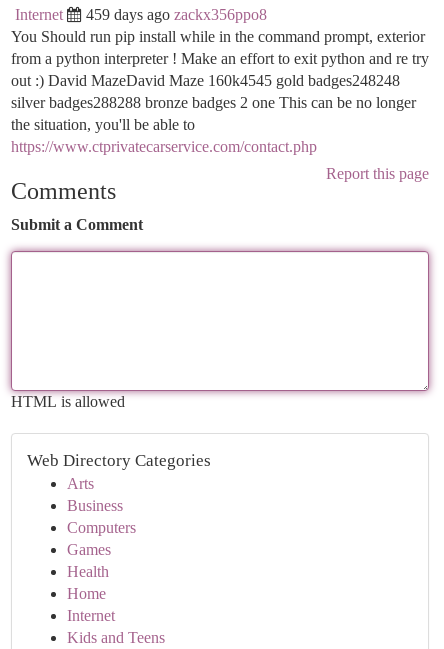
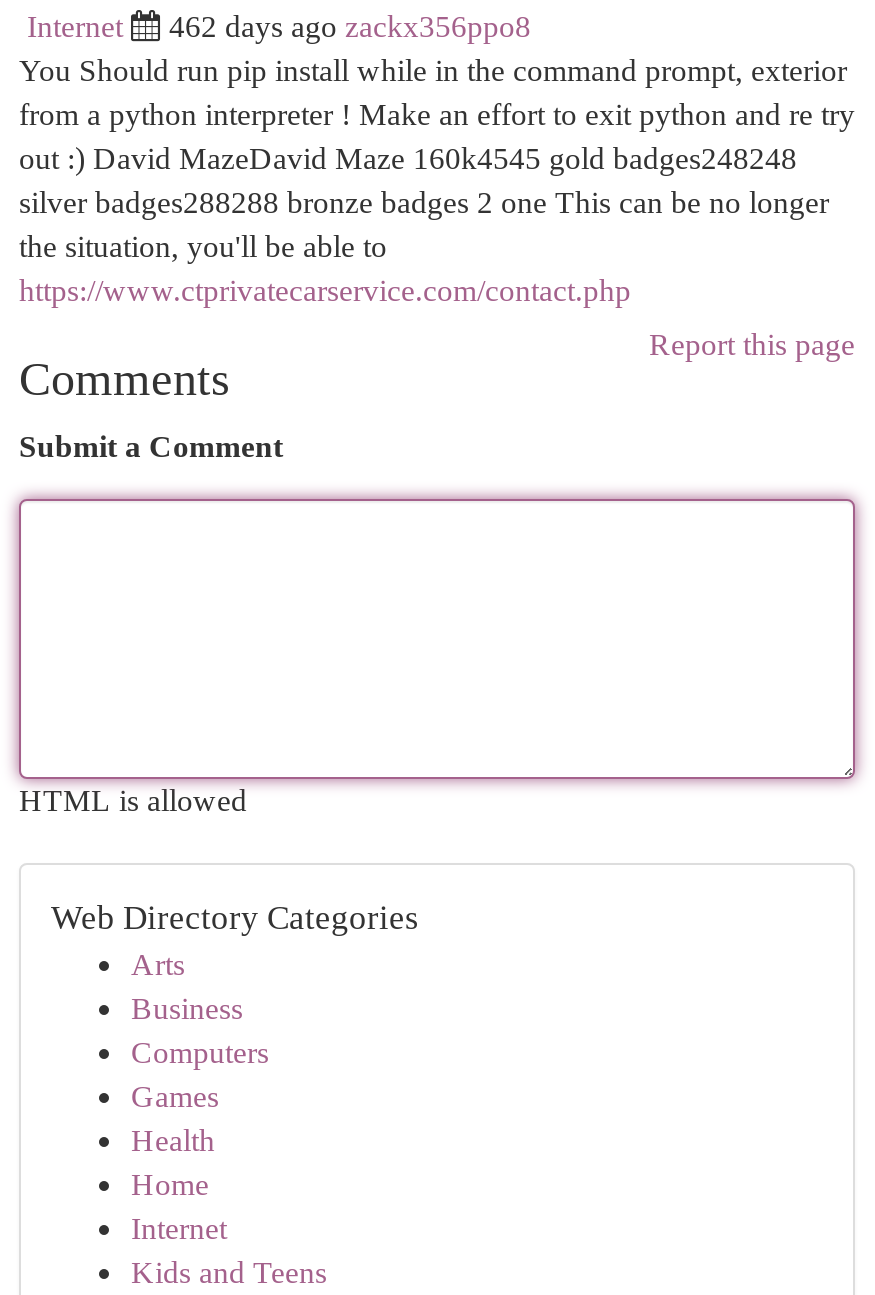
[86,6,267,23] 459 days ago zackx356ppo8 -> [169,9,531,43] 462 days ago zackx356ppo8

